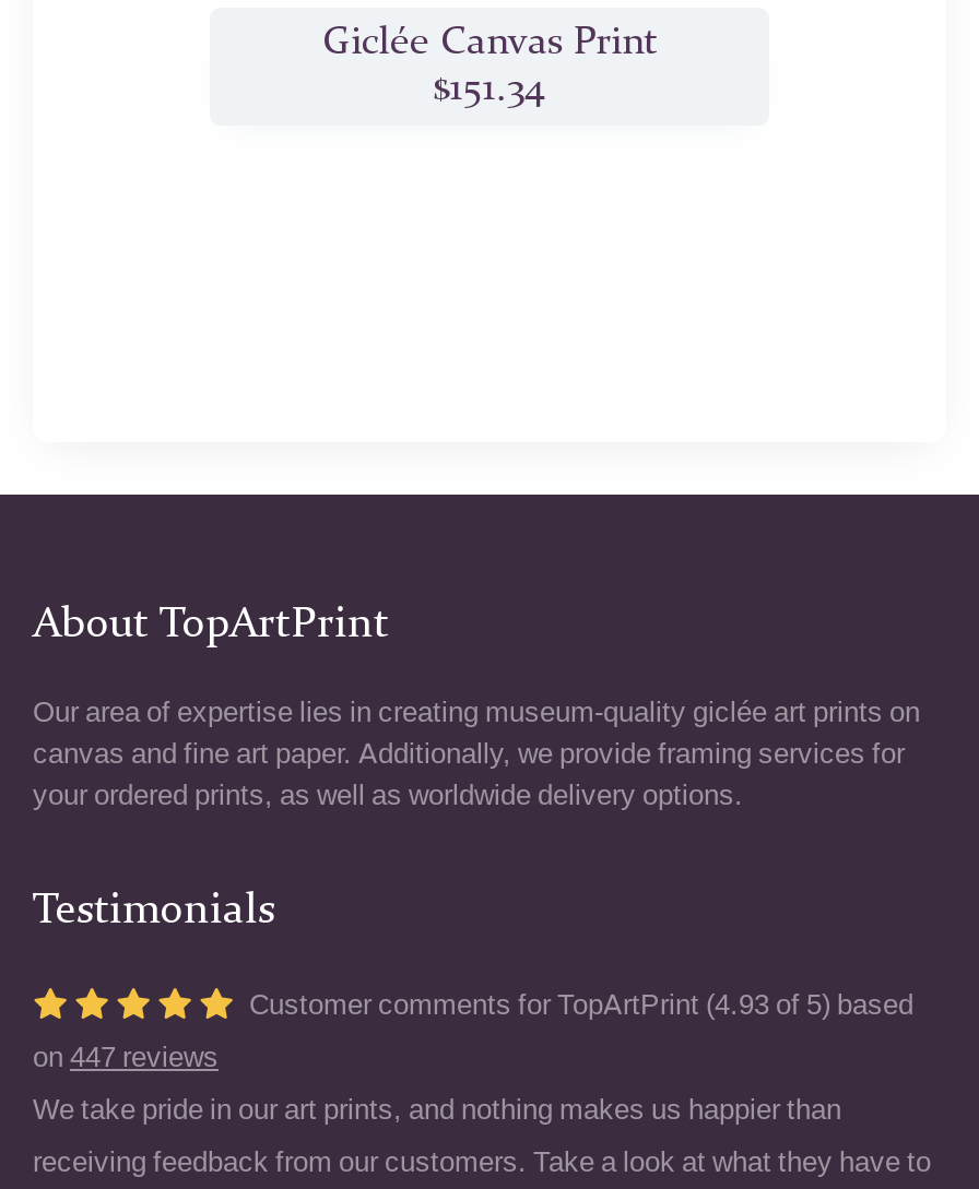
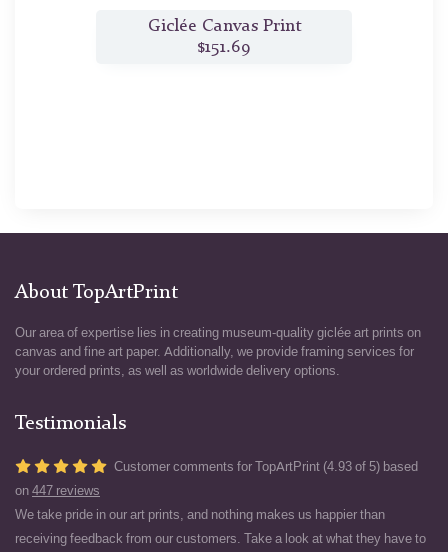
[433,69,546,109] $151.34 -> [197,38,251,56] $151.69

